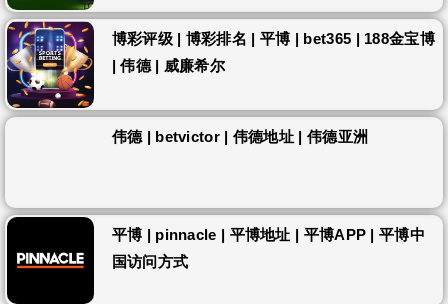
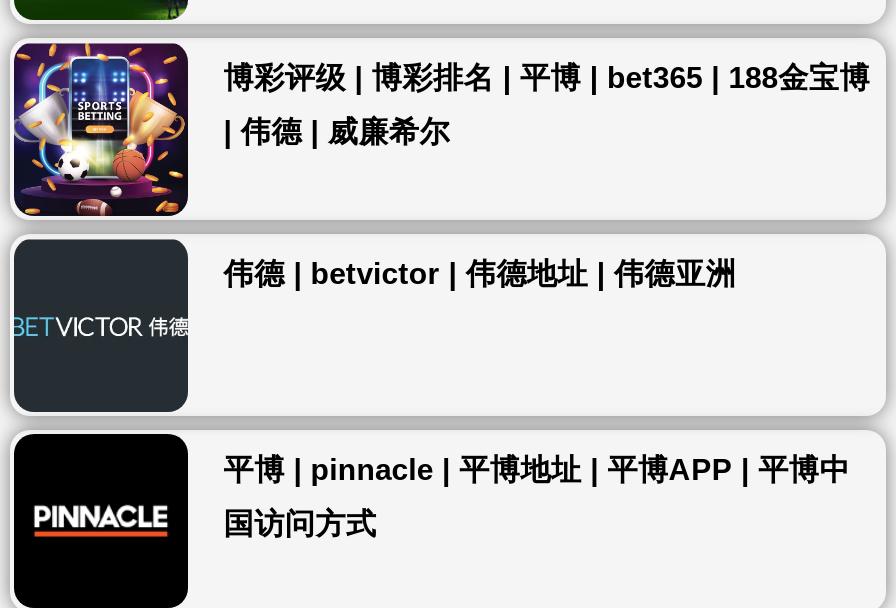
none -> [12,238,190,414] [image]

